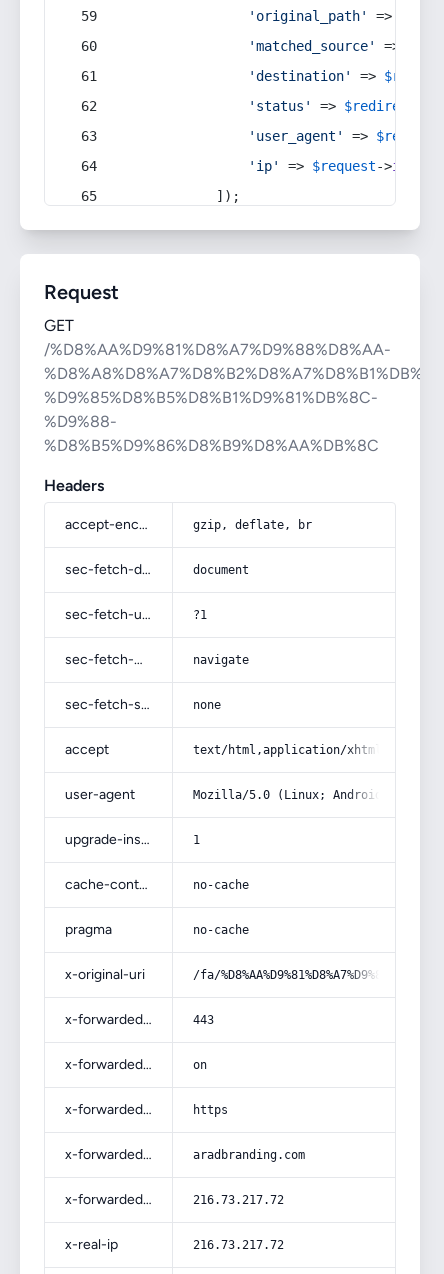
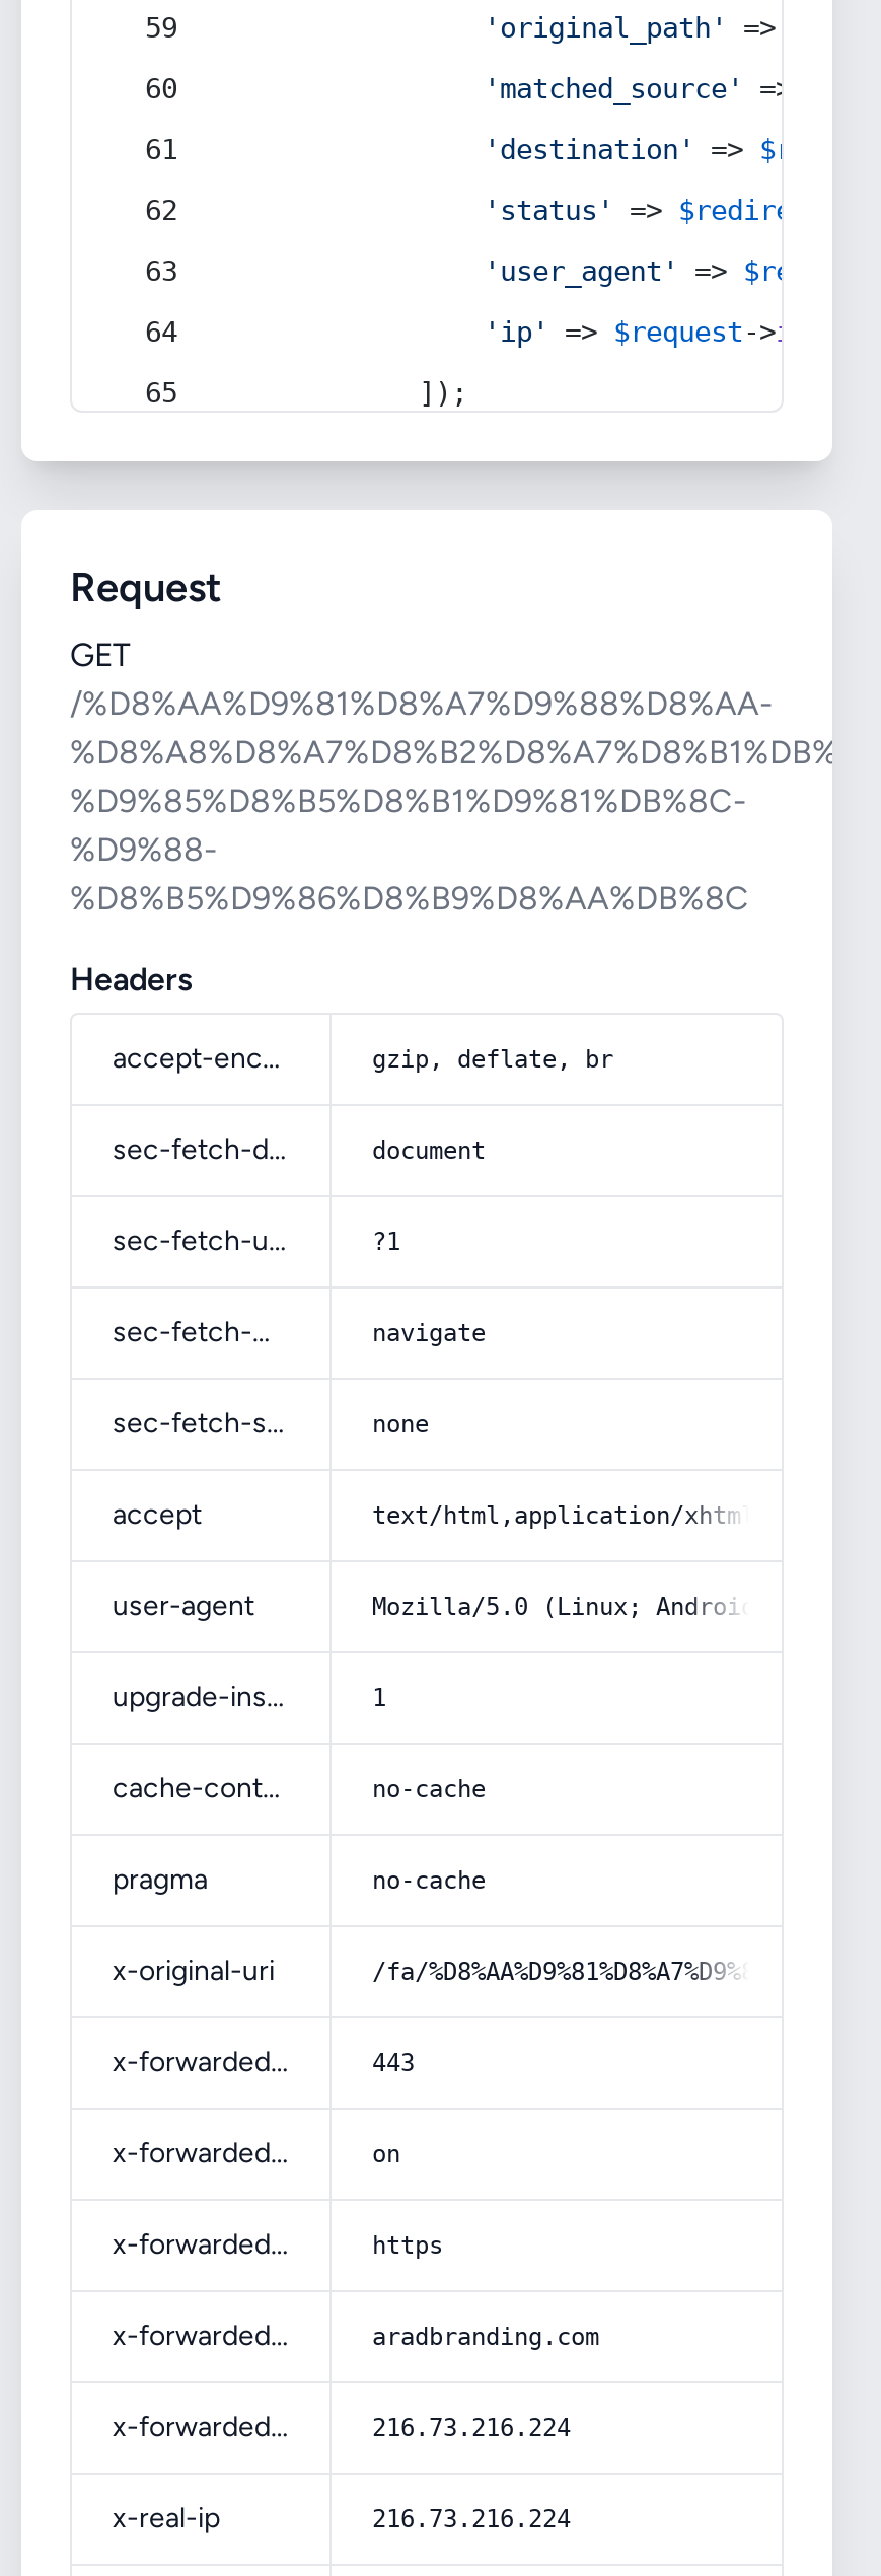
[193,1193,284,1207] 216.73.217.72 -> [372,2414,571,2442] 216.73.216.224
[193,1238,284,1252] 216.73.217.72 -> [372,2505,571,2533] 216.73.216.224

